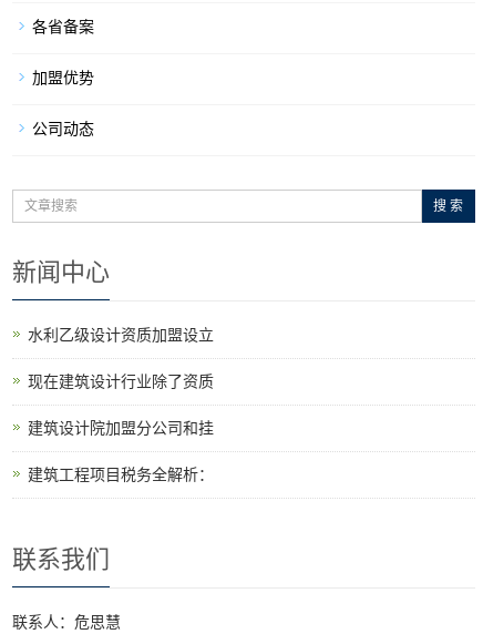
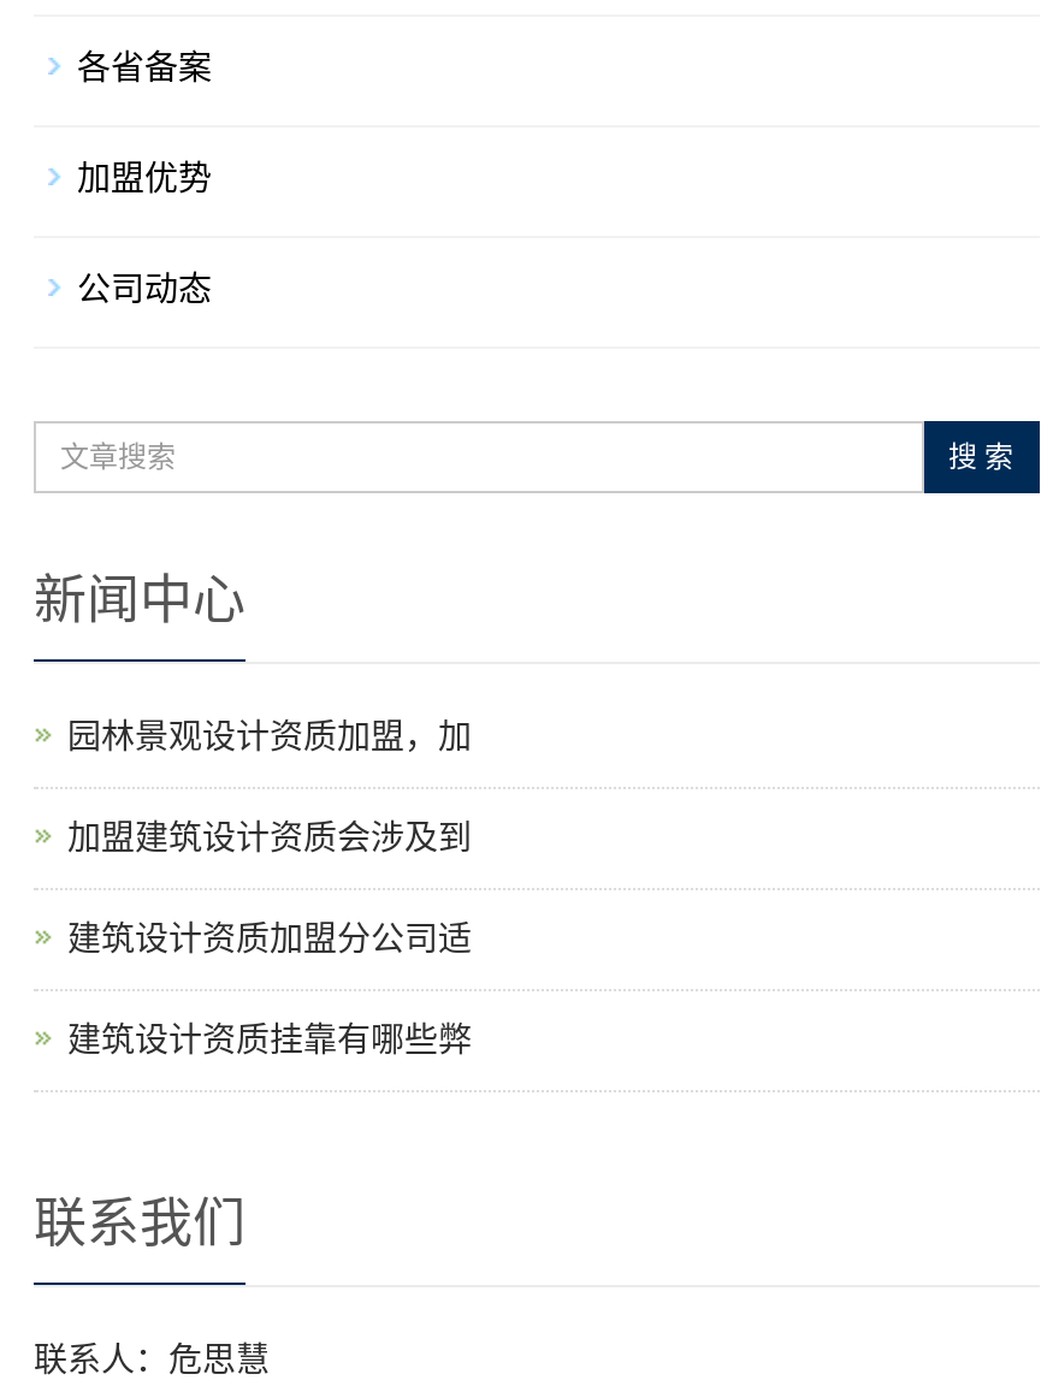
[28,326,214,344] 水利乙级设计资质加盟设立 -> [67,717,472,756] 园林景观设计资质加盟，加
[28,372,214,390] 现在建筑设计行业除了资质 -> [67,818,472,857] 加盟建筑设计资质会涉及到
[28,419,214,437] 建筑设计院加盟分公司和挂 -> [67,919,472,958] 建筑设计资质加盟分公司适
[28,466,214,483] 建筑工程项目税务全解析： -> [67,1020,472,1059] 建筑设计资质挂靠有哪些弊

